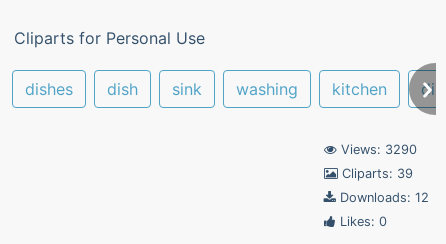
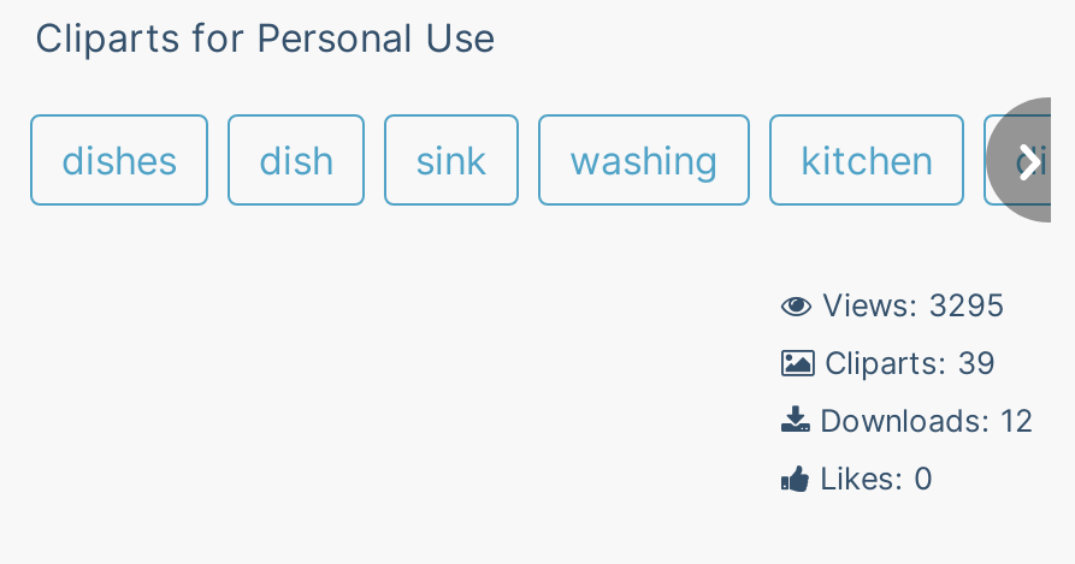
[337,142,417,157] Views: 3290 -> [813,287,1005,323] Views: 3295

